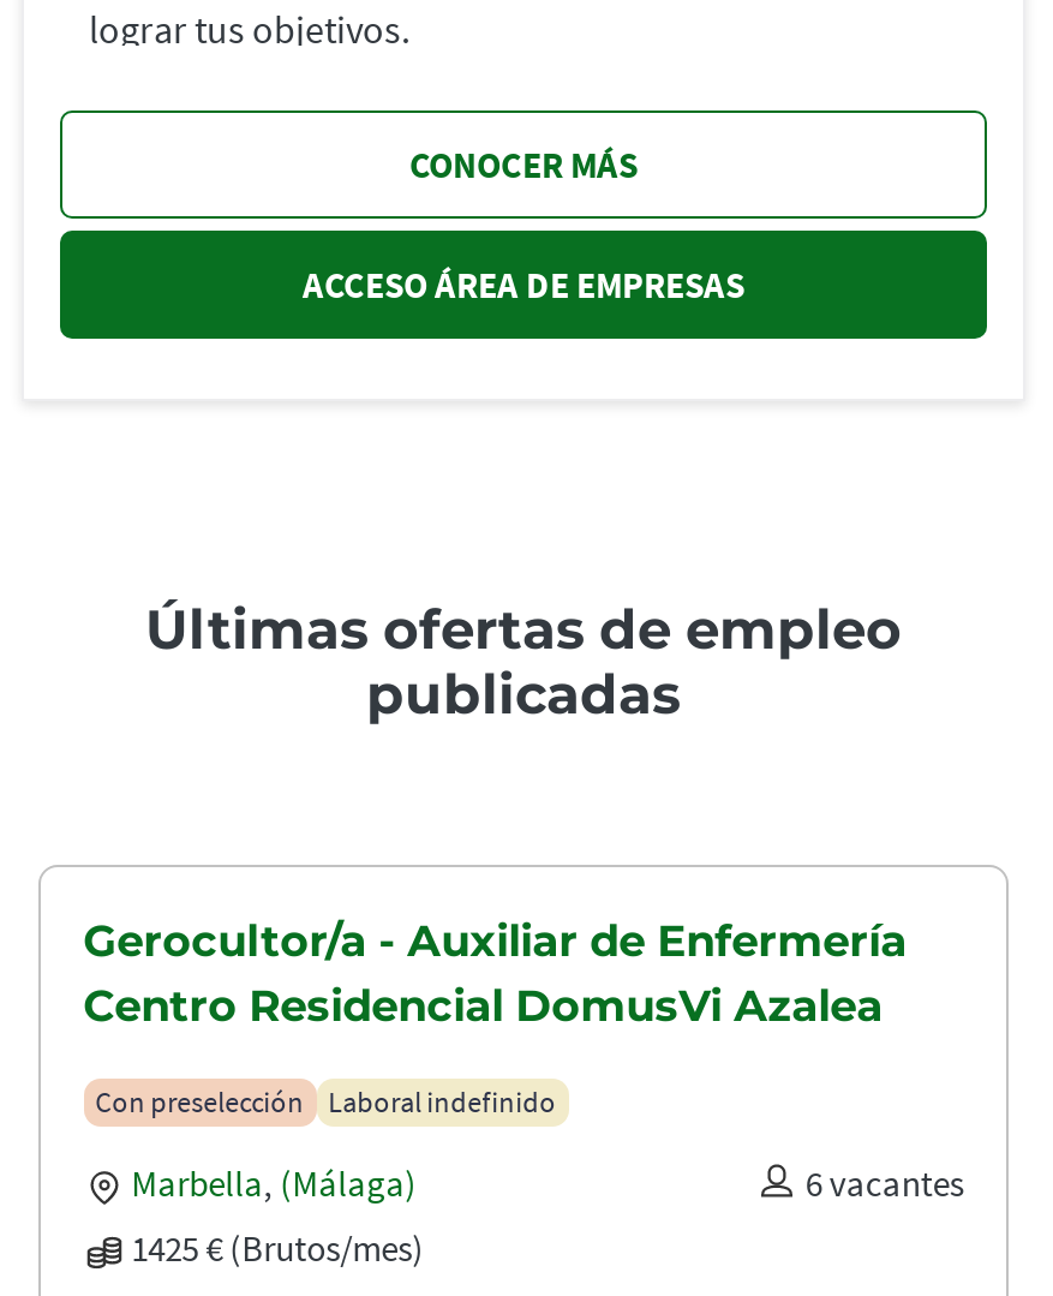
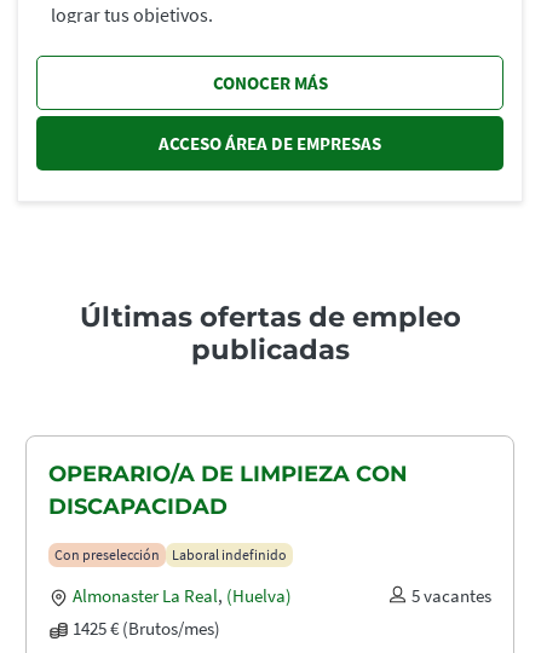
[83,914,907,1032] Gerocultor/a - Auxiliar de Enfermería | Centro Residencial DomusVi Azalea -> [48,460,407,519] OPERARIO/A DE LIMPIEZA CON | DISCAPACIDAD
[131,1159,964,1205] Marbella, (Málaga) | 6 vacantes -> [72,584,492,607] Almonaster La Real, (Huelva) | 5 vacantes

